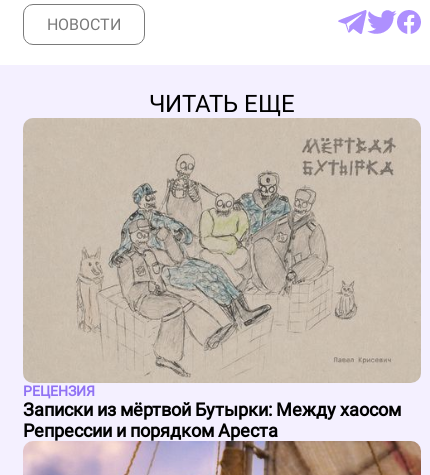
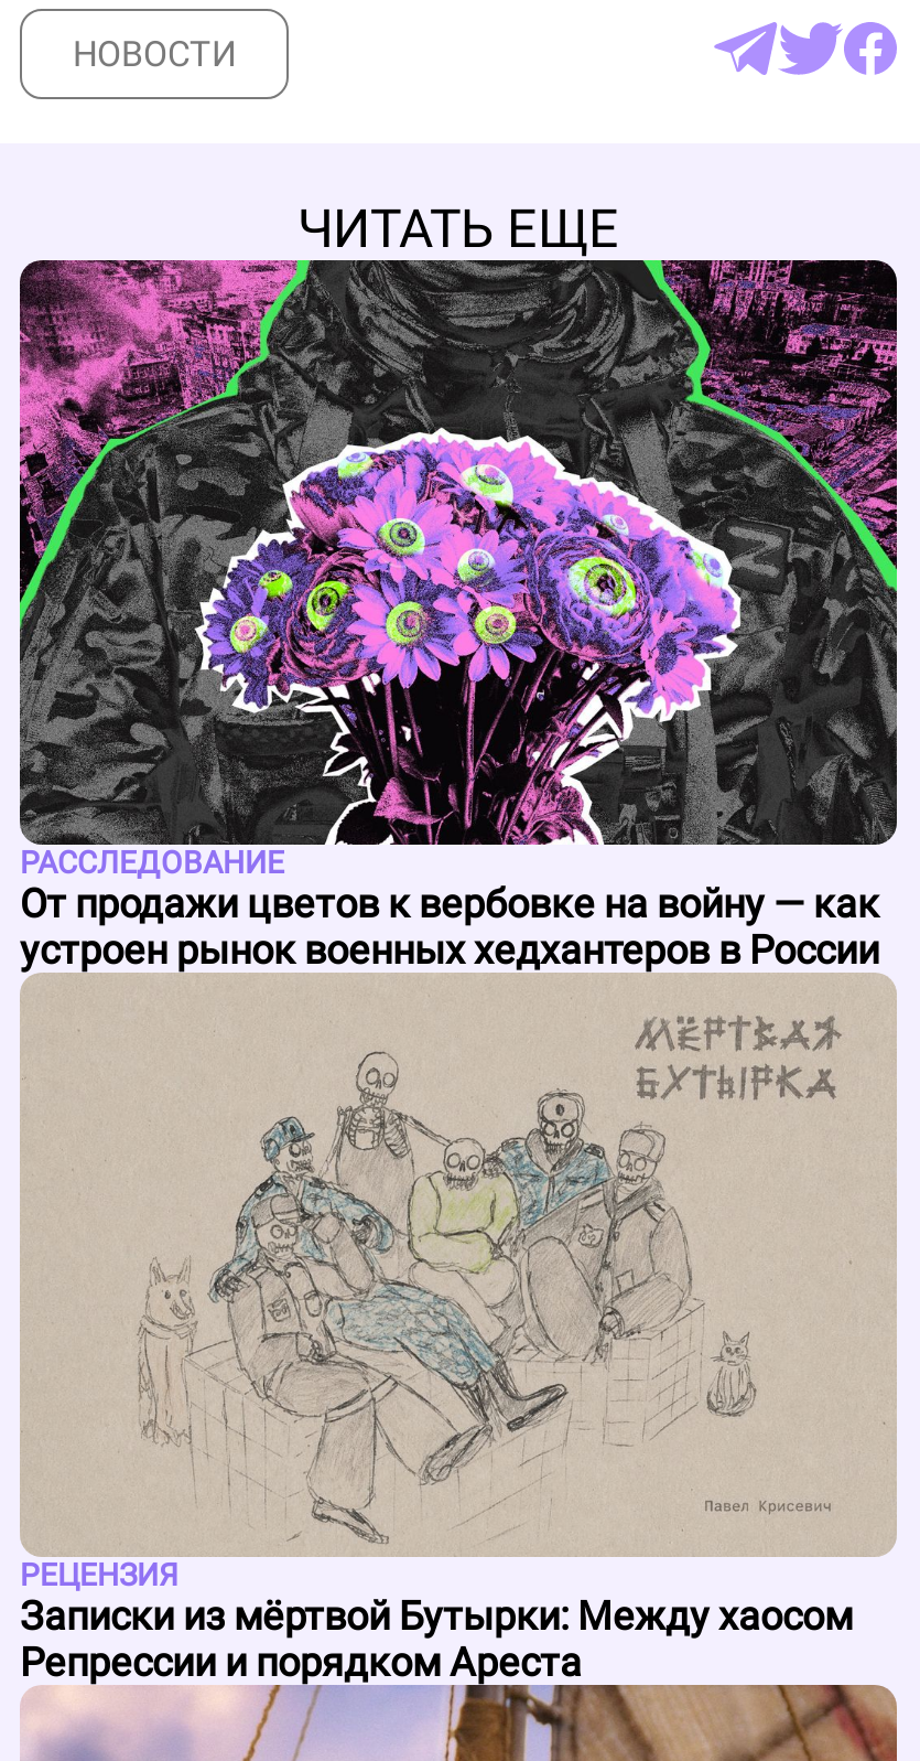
none -> [18,258,899,972] [image] | РАССЛЕДОВАНИЕ | От продажи цветов к вербовке на войну — как | устроен рынок военных хедхантеров в России

